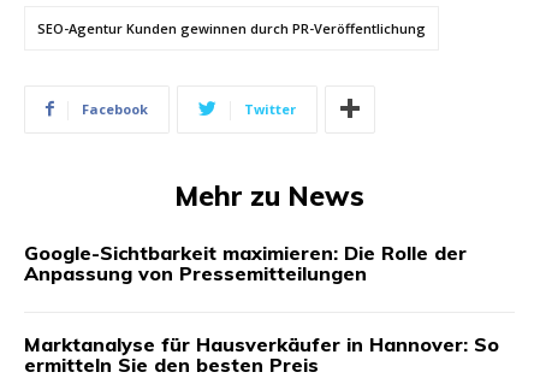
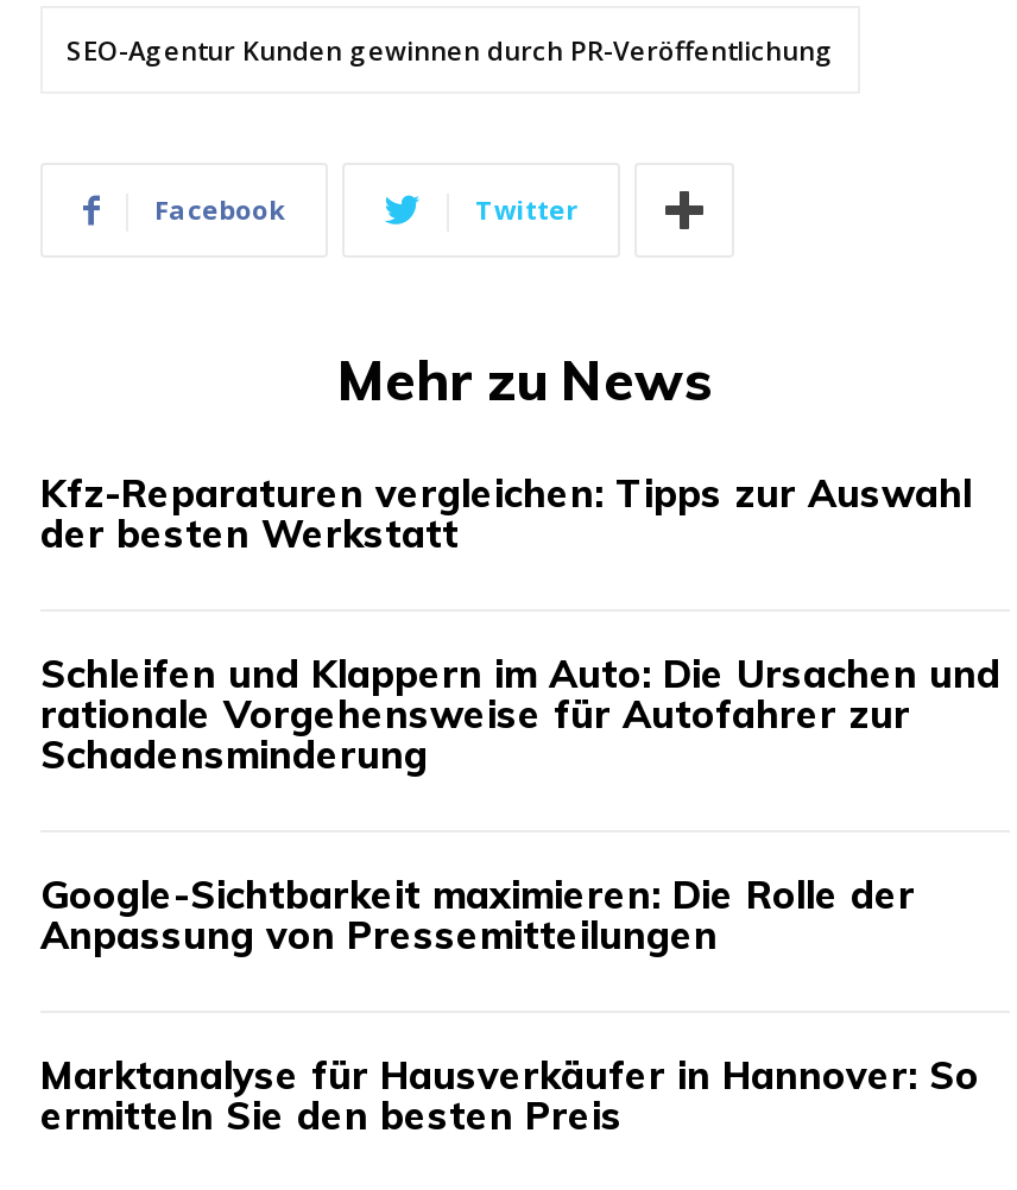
none -> [40,471,1000,780] Kfz-Reparaturen vergleichen: Tipps zur Auswahl | der besten Werkstatt | Schleifen und Klappern im Auto: Die Ursachen und | rationale Vorgehensweise für Autofahrer zur | Schadensminderung

